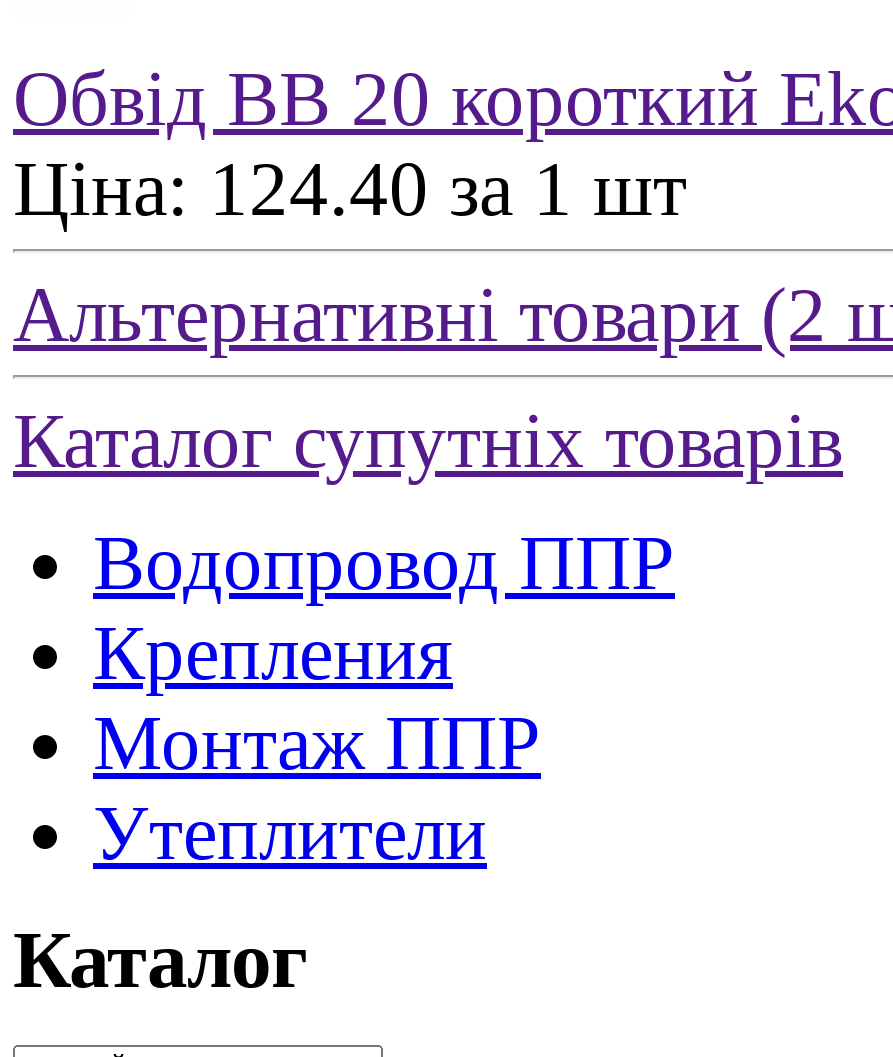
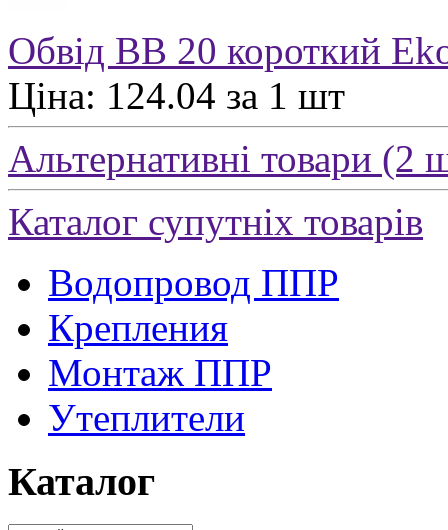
[13,145,687,231] Ціна: 124.40 за 1 шт -> [8,74,345,117] Ціна: 124.04 за 1 шт

